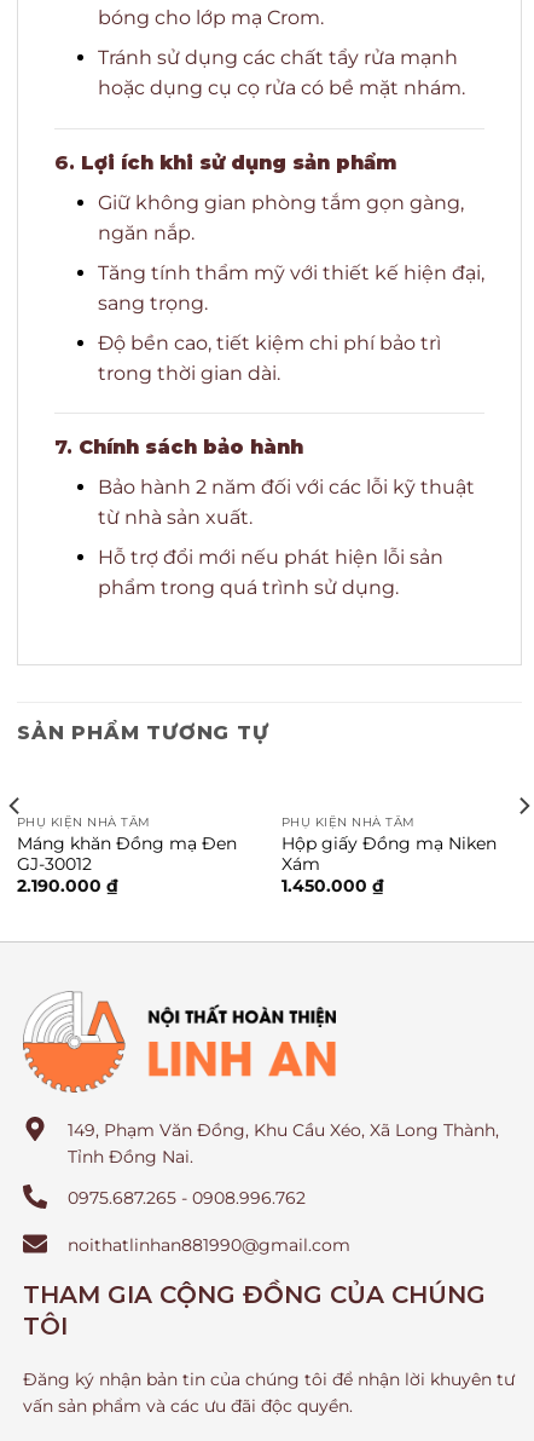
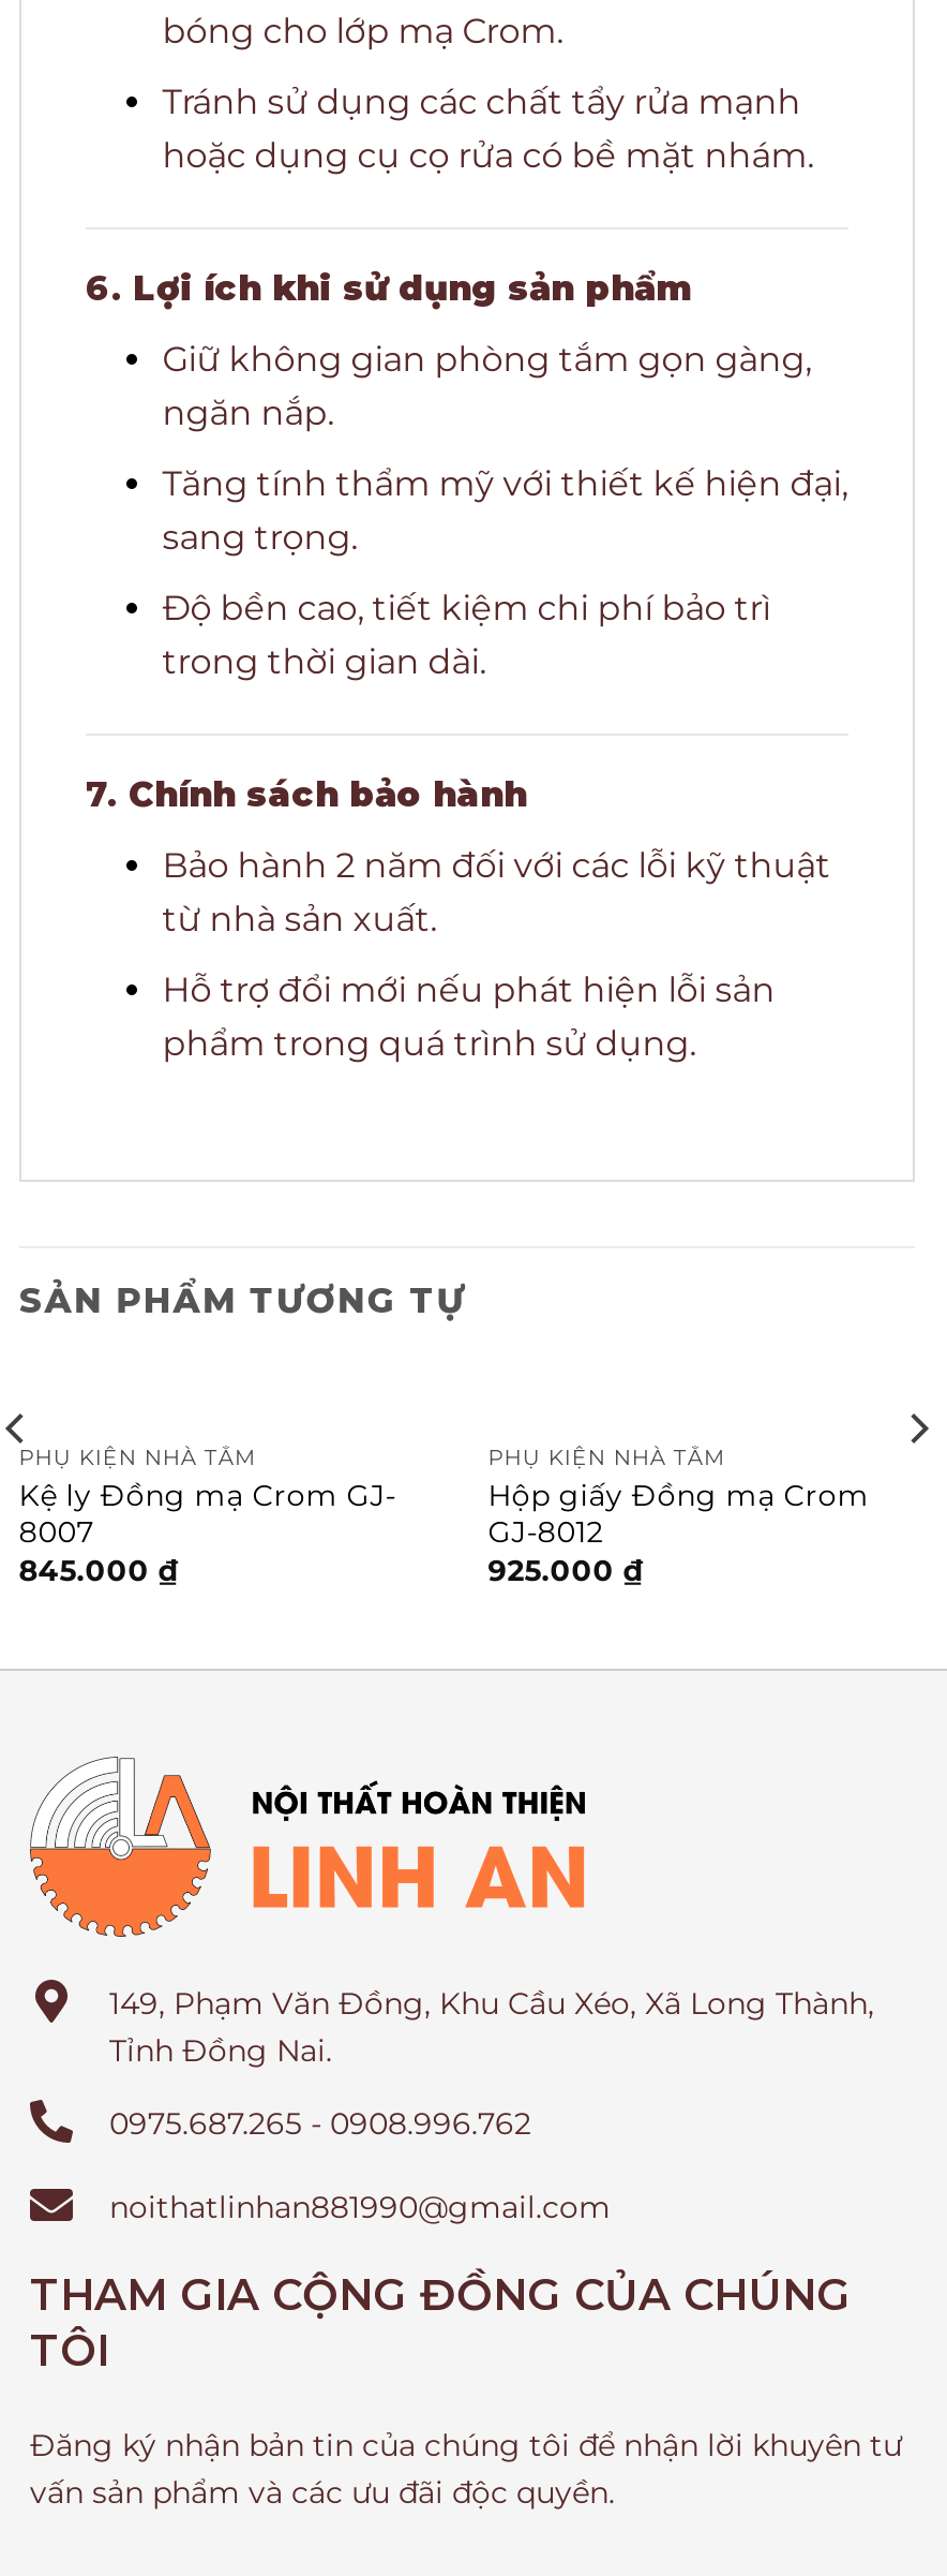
[17,833,237,895] Máng khăn Đồng mạ Đen | GJ-30012 | 2.190.000 ₫ -> [19,1477,396,1587] Kệ ly Đồng mạ Crom GJ- | 8007 | 845.000 ₫
[281,833,496,895] Hộp giấy Đồng mạ Niken | Xám | 1.450.000 ₫ -> [488,1477,869,1587] Hộp giấy Đồng mạ Crom | GJ-8012 | 925.000 ₫

